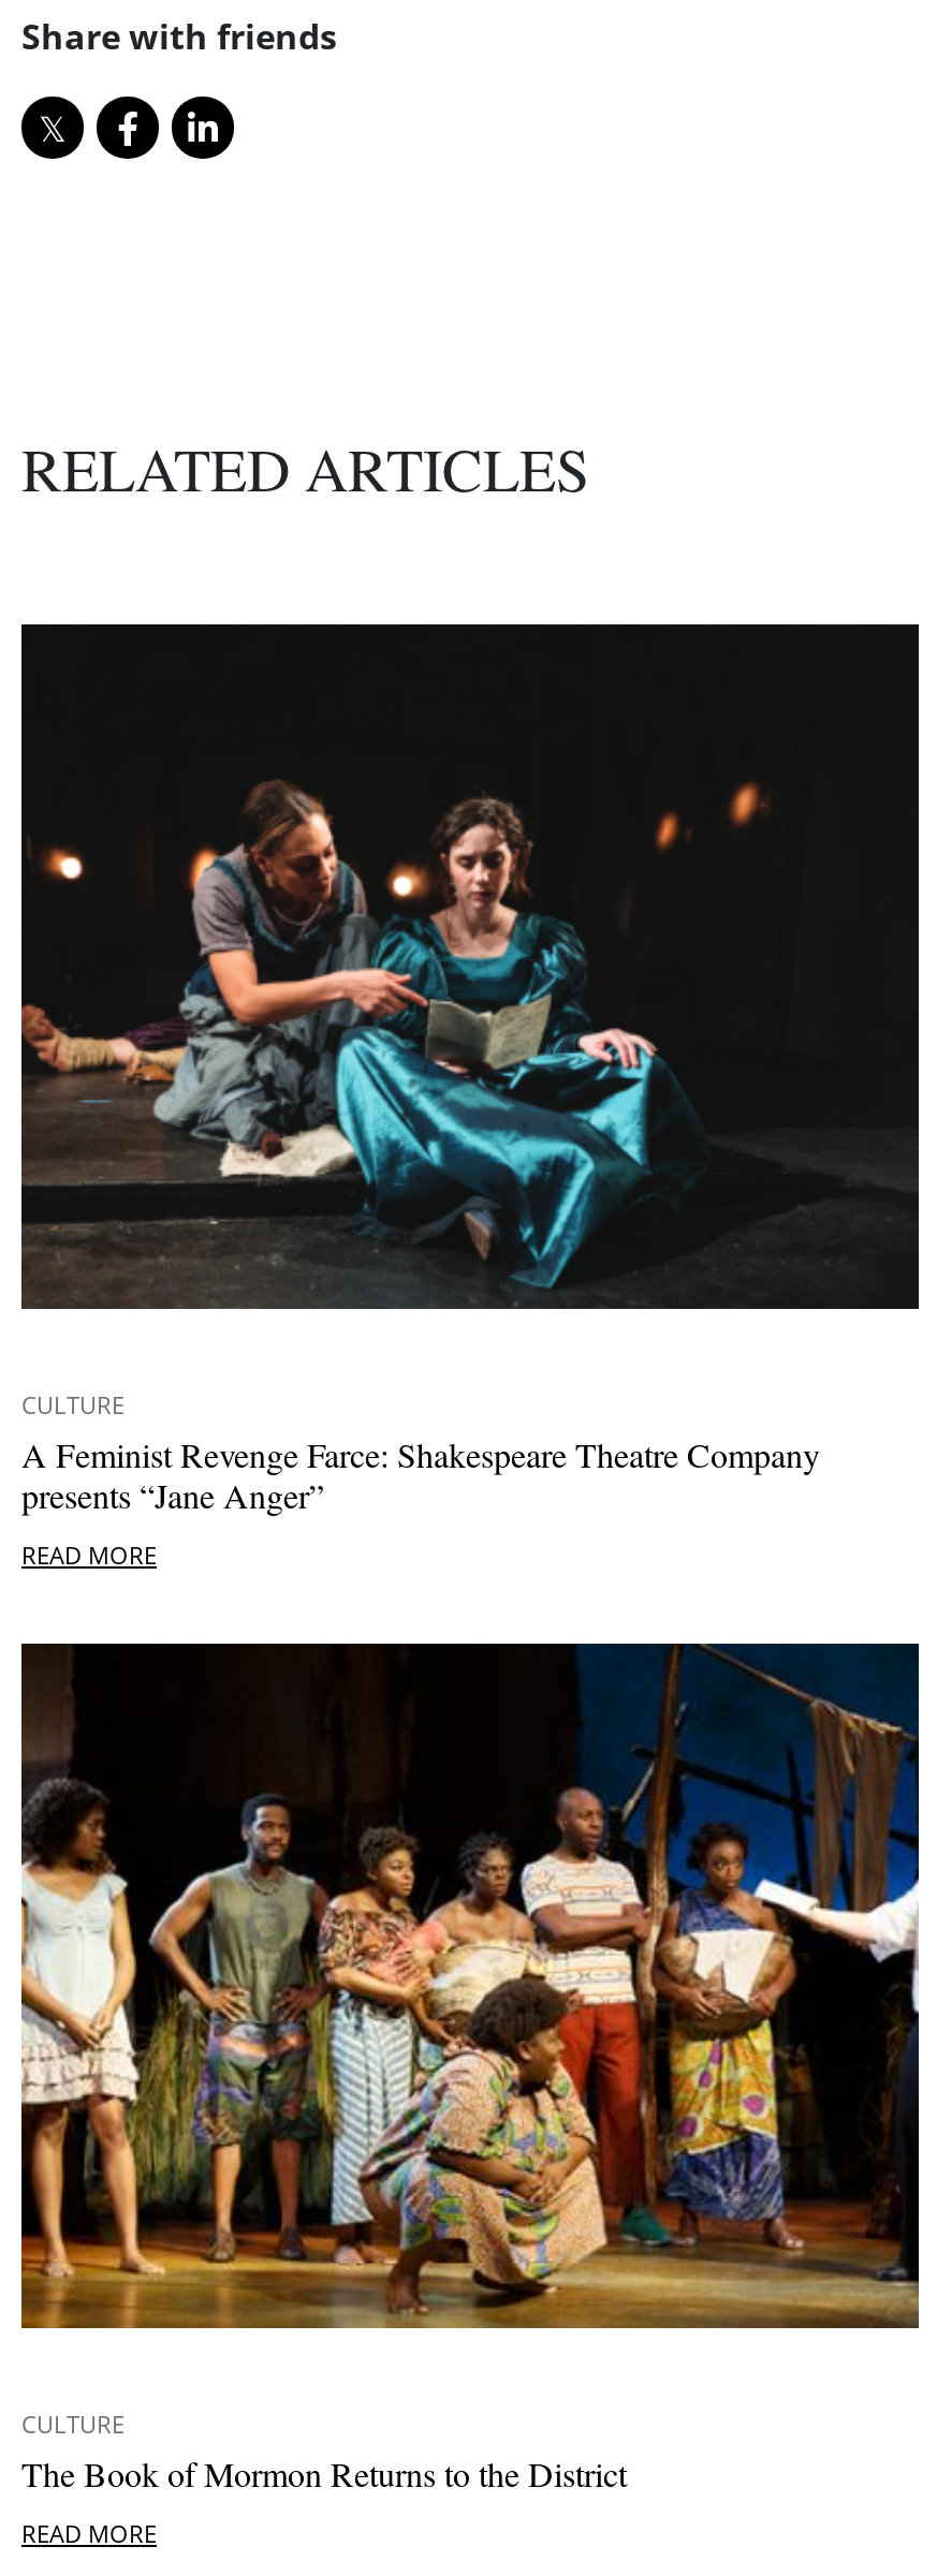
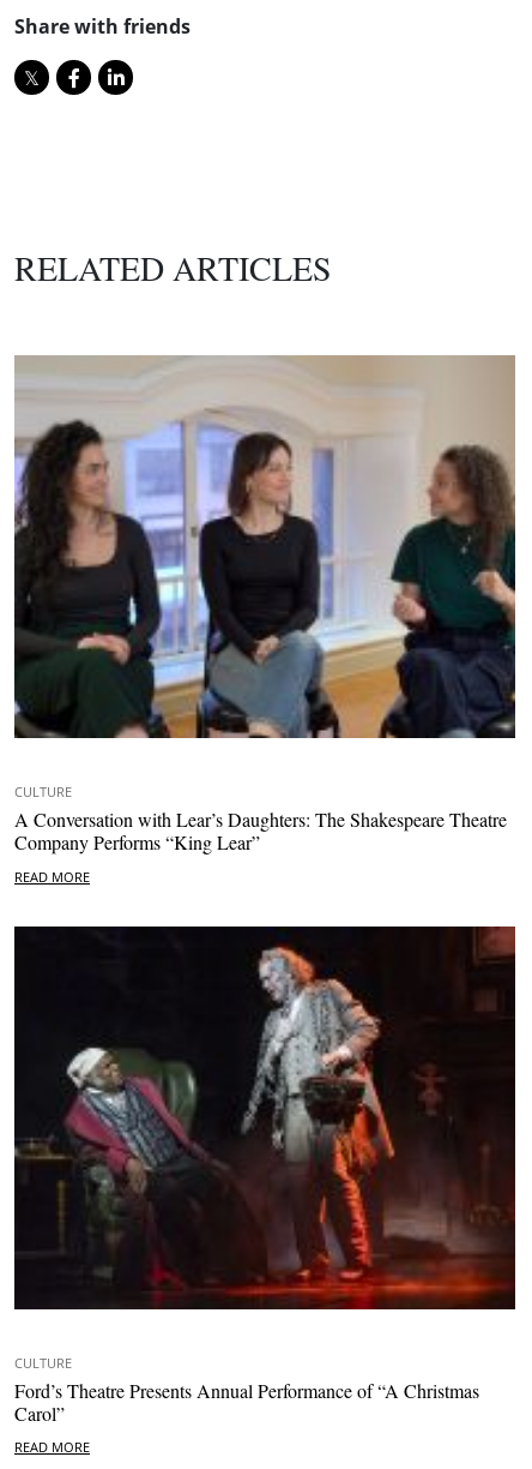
[19,624,921,1311] [image] -> [13,356,516,739] [image]
[21,1431,820,1517] A Feminist Revenge Farce: Shakespeare Theatre Company | presents “Jane Anger” -> [14,807,507,855] A Conversation with Lear’s Daughters: The Shakespeare Theatre | Company Performs “King Lear”
[19,1642,921,2330] [image] -> [13,925,516,1311] [image]
[21,2450,627,2496] The Book of Mormon Returns to the District -> [14,1377,479,1425] Ford’s Theatre Presents Annual Performance of “A Christmas | Carol”

